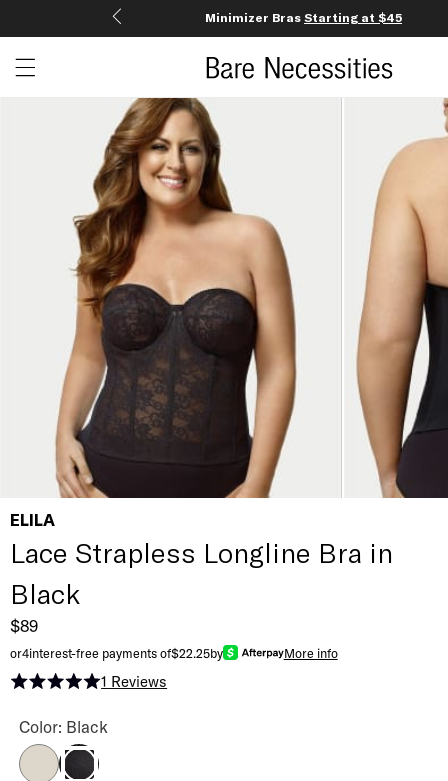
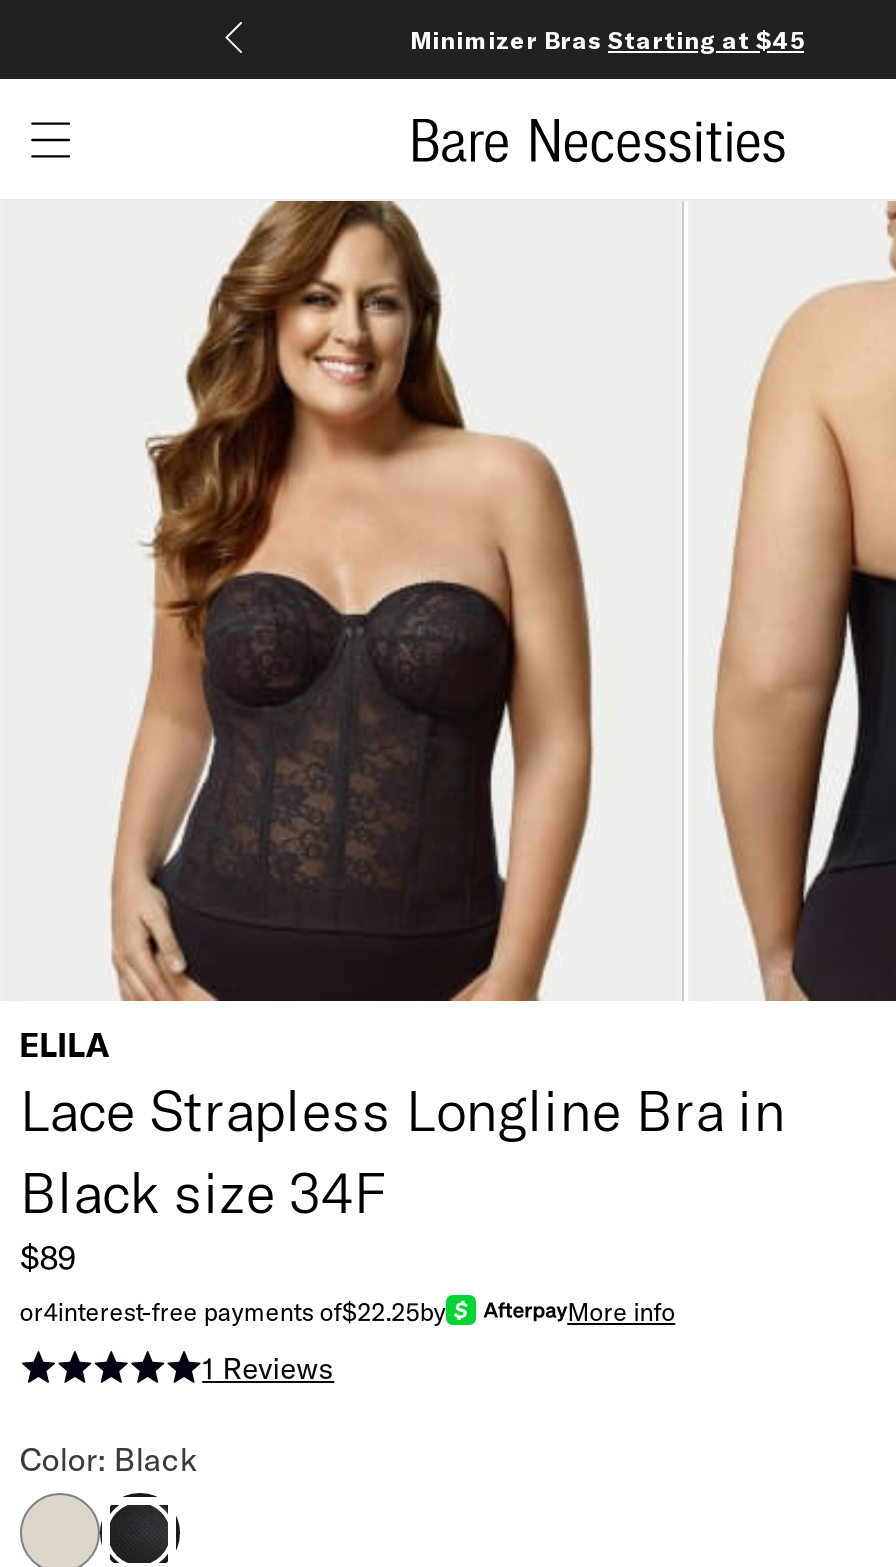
[10,576,80,611] Black -> [19,1156,385,1226] Black size 34F

